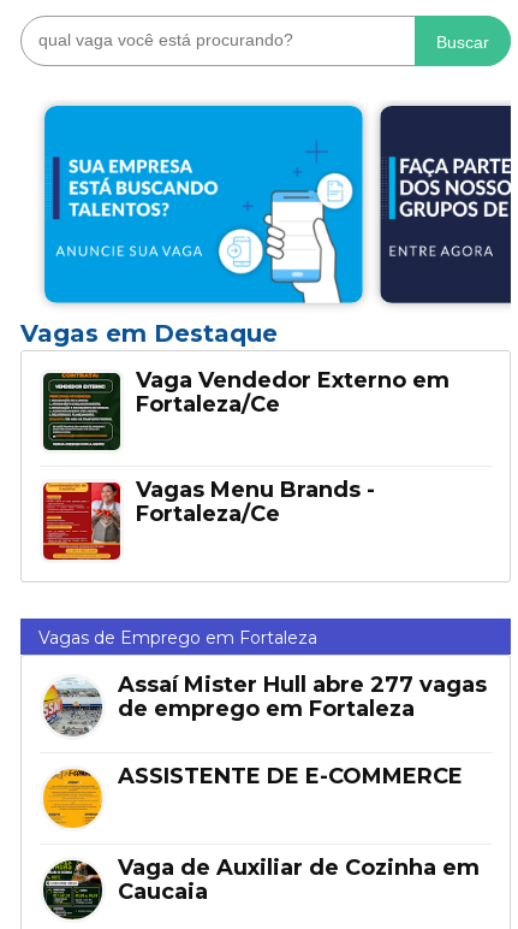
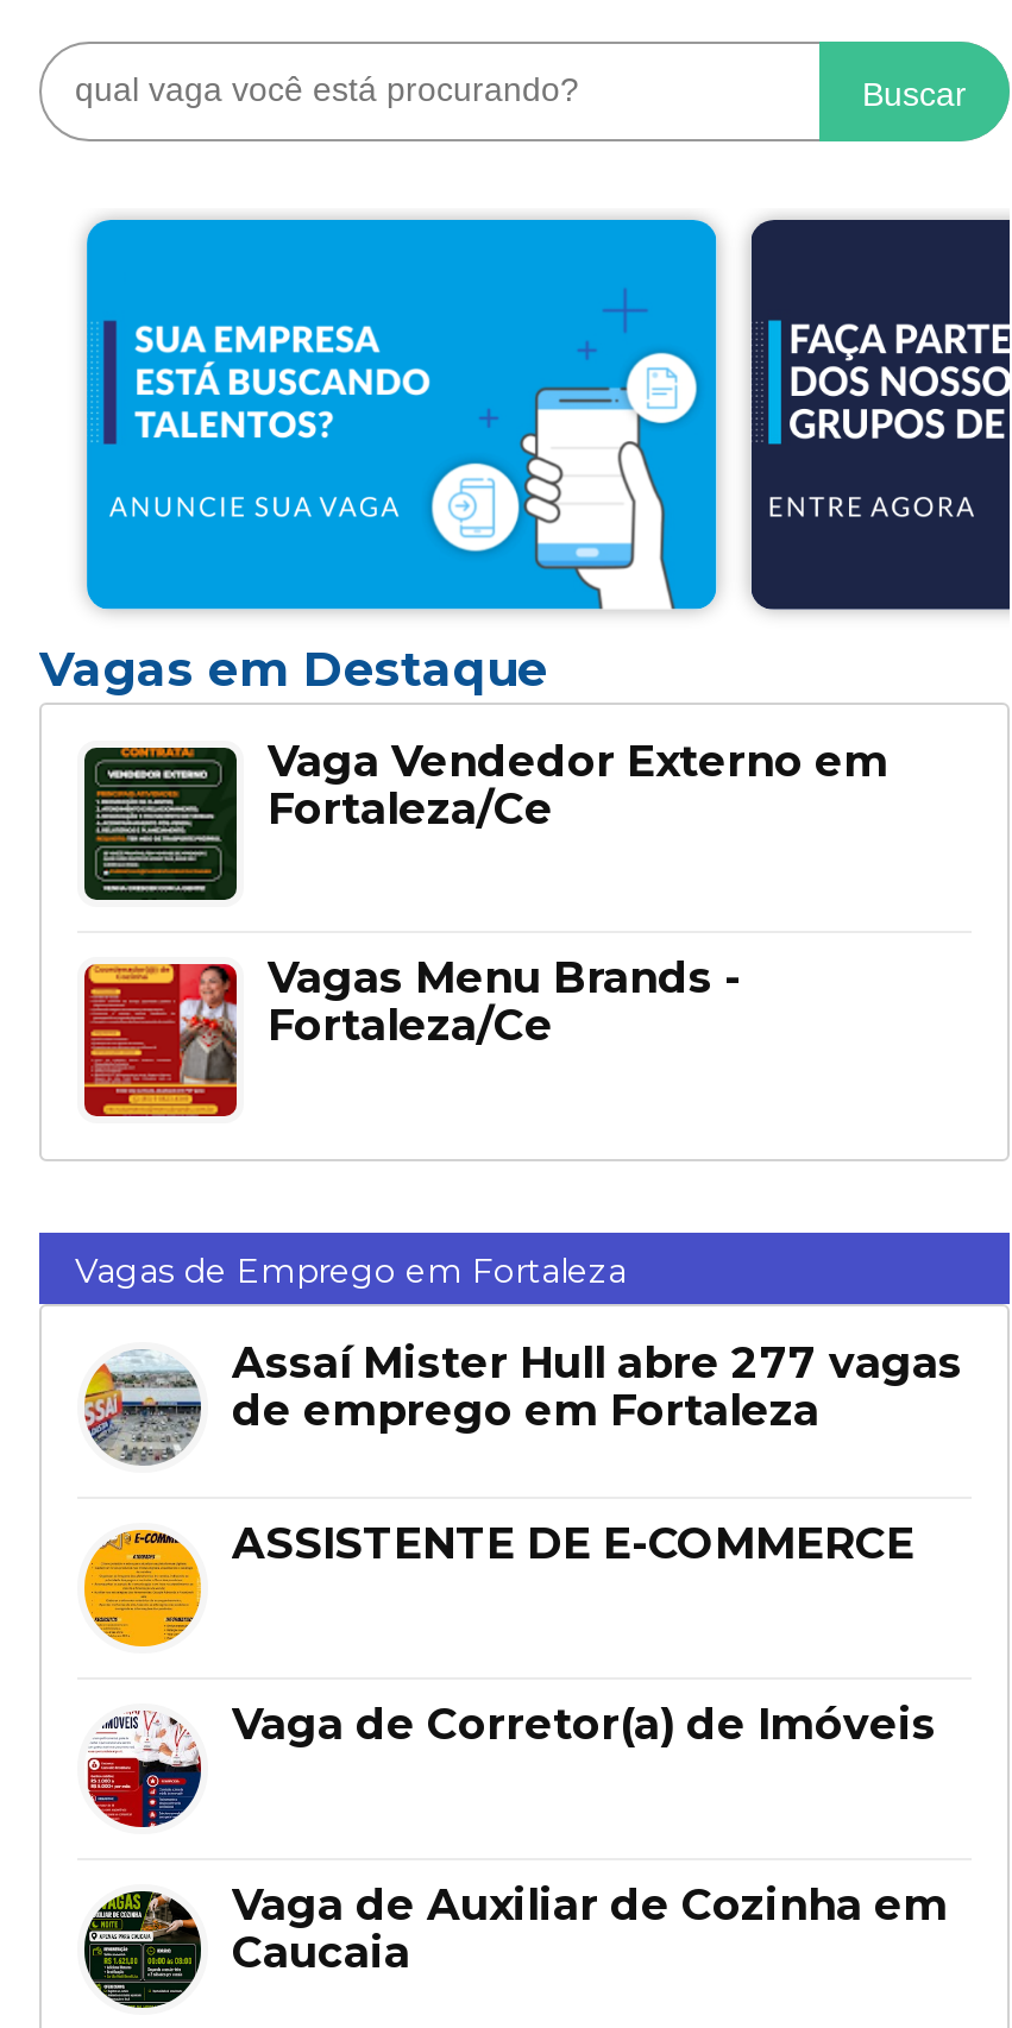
none -> [84,1698,936,1827] [image] | Vaga de Corretor(a) de Imóveis

